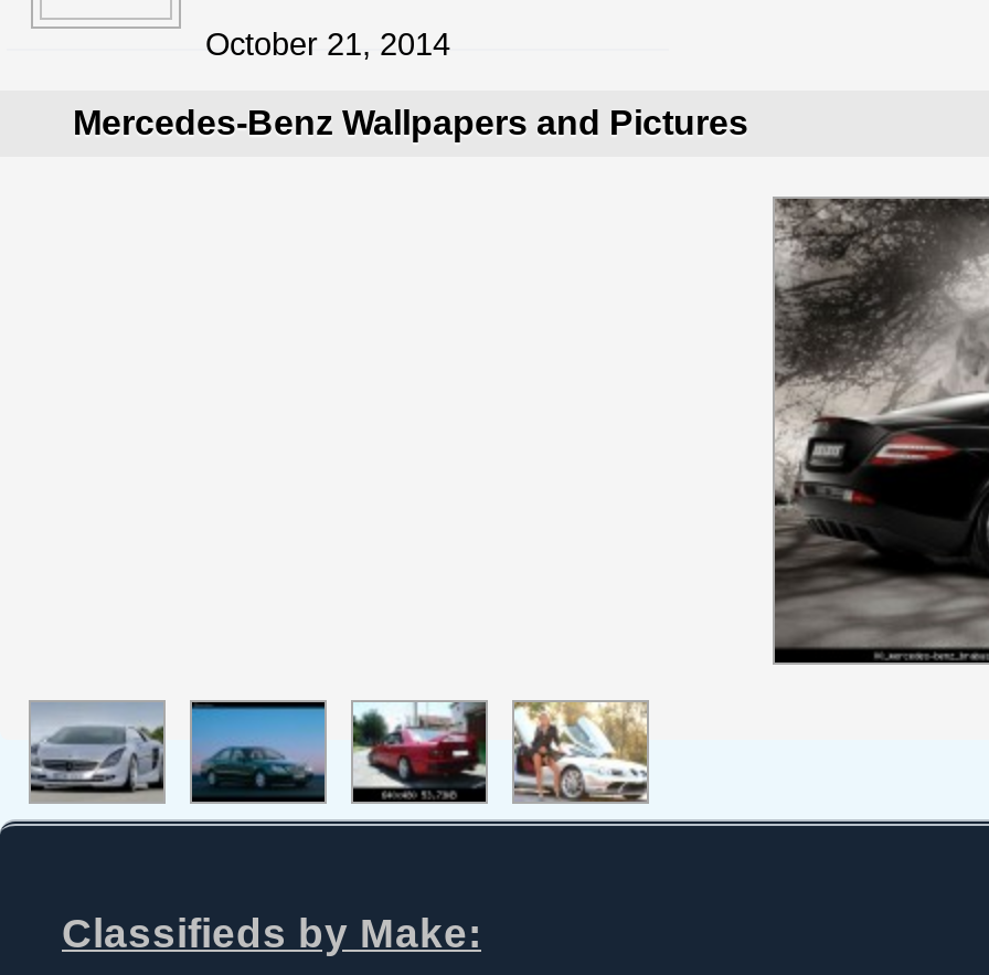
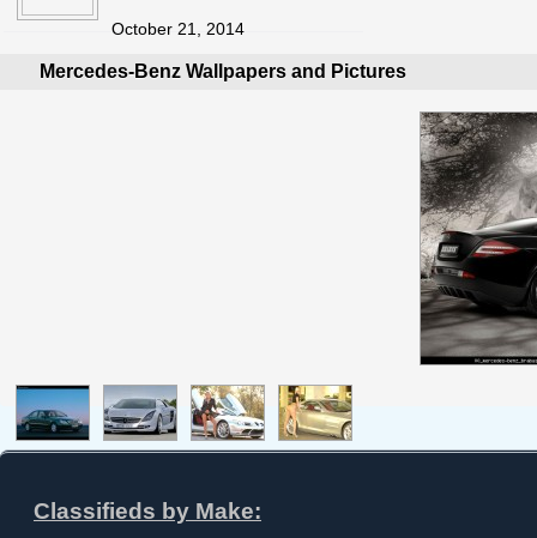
[29,702,166,802] [image] -> [17,385,90,441] [image]
[192,700,327,804] [image] -> [103,386,177,440] [image]
[351,700,488,804] [image] -> [191,385,265,441] [image]
[514,702,649,802] [image] -> [278,386,352,440] [image]

